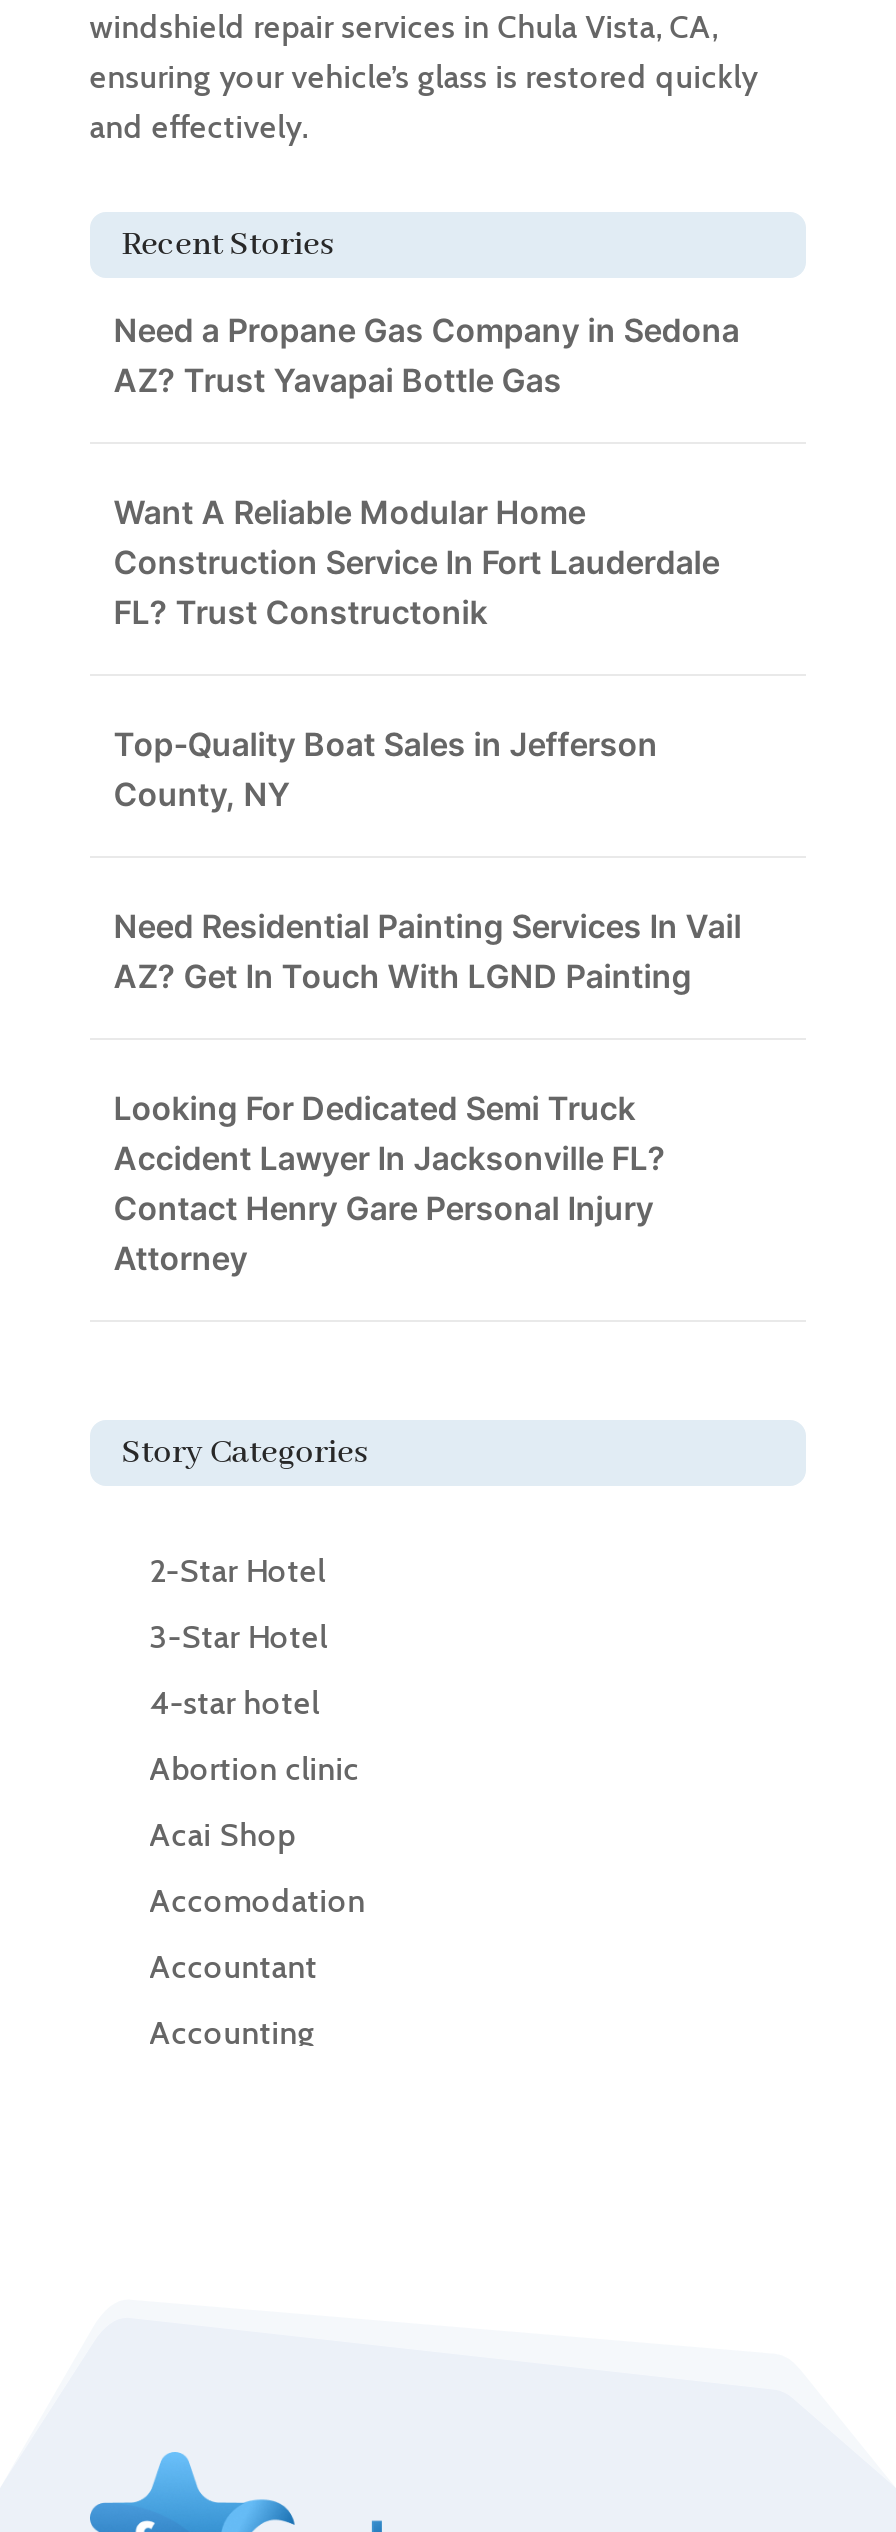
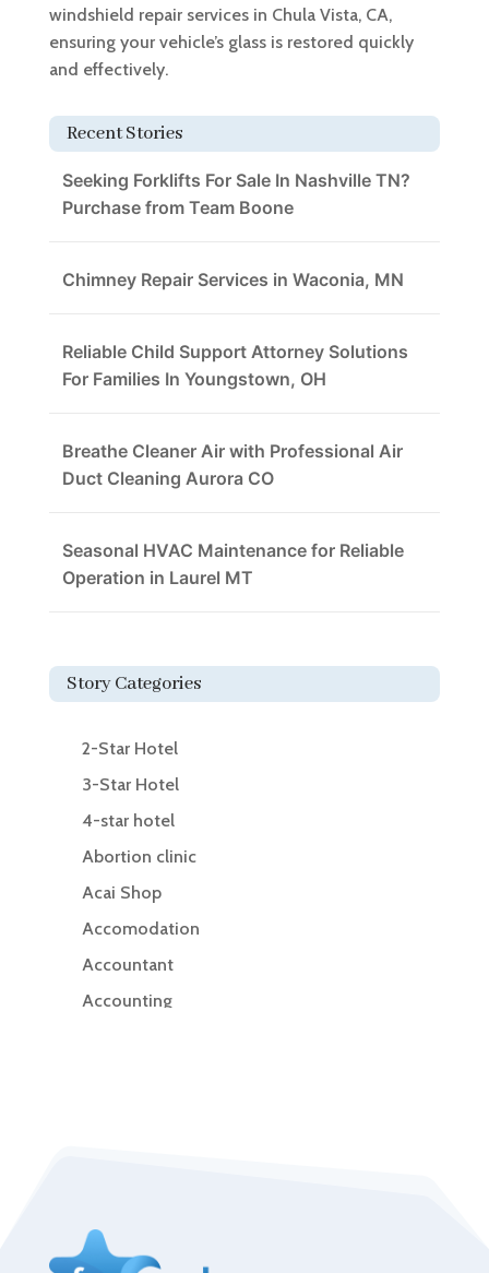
[114,310,740,400] Need a Propane Gas Company in Sedona | AZ? Trust Yavapai Bottle Gas -> [62,169,410,218] Seeking Forklifts For Sale In Nashville TN? | Purchase from Team Boone
[114,492,720,632] Want A Reliable Modular Home | Construction Service In Fort Lauderdale | FL? Trust Constructonik -> [62,269,404,290] Chimney Repair Services in Waconia, MN
[114,724,658,814] Top-Quality Boat Sales in Jefferson | County, NY -> [62,341,408,390] Reliable Child Support Attorney Solutions | For Families In Youngstown, OH
[114,906,742,996] Need Residential Painting Services In Vail | AZ? Get In Touch With LGND Painting -> [62,440,403,489] Breathe Cleaner Air with Professional Air | Duct Cleaning Aurora CO
[114,1088,666,1278] Looking For Dedicated Semi Truck | Accident Lawyer In Jacksonville FL? | Contact Henry Gare Personal Injury | Attorney -> [62,539,404,588] Seasonal HVAC Maintenance for Reliable | Operation in Laurel MT

